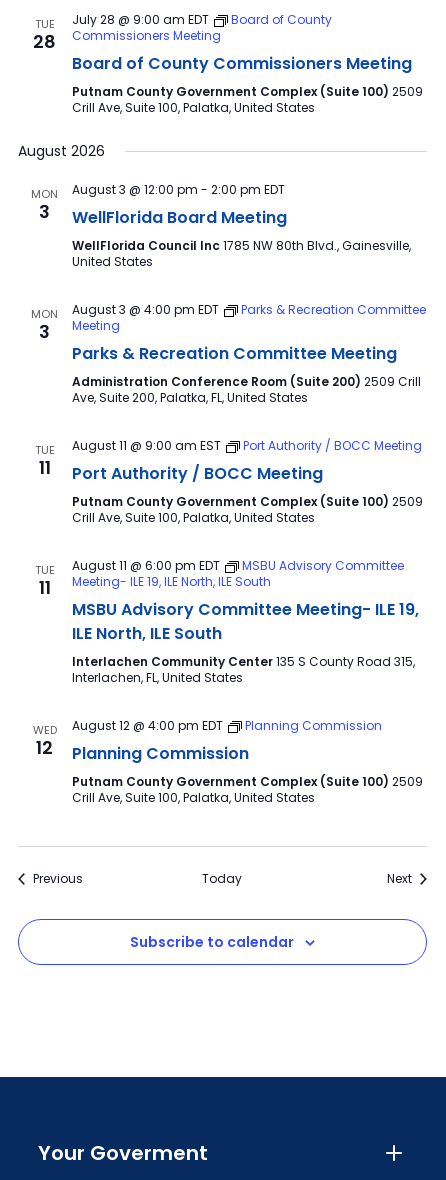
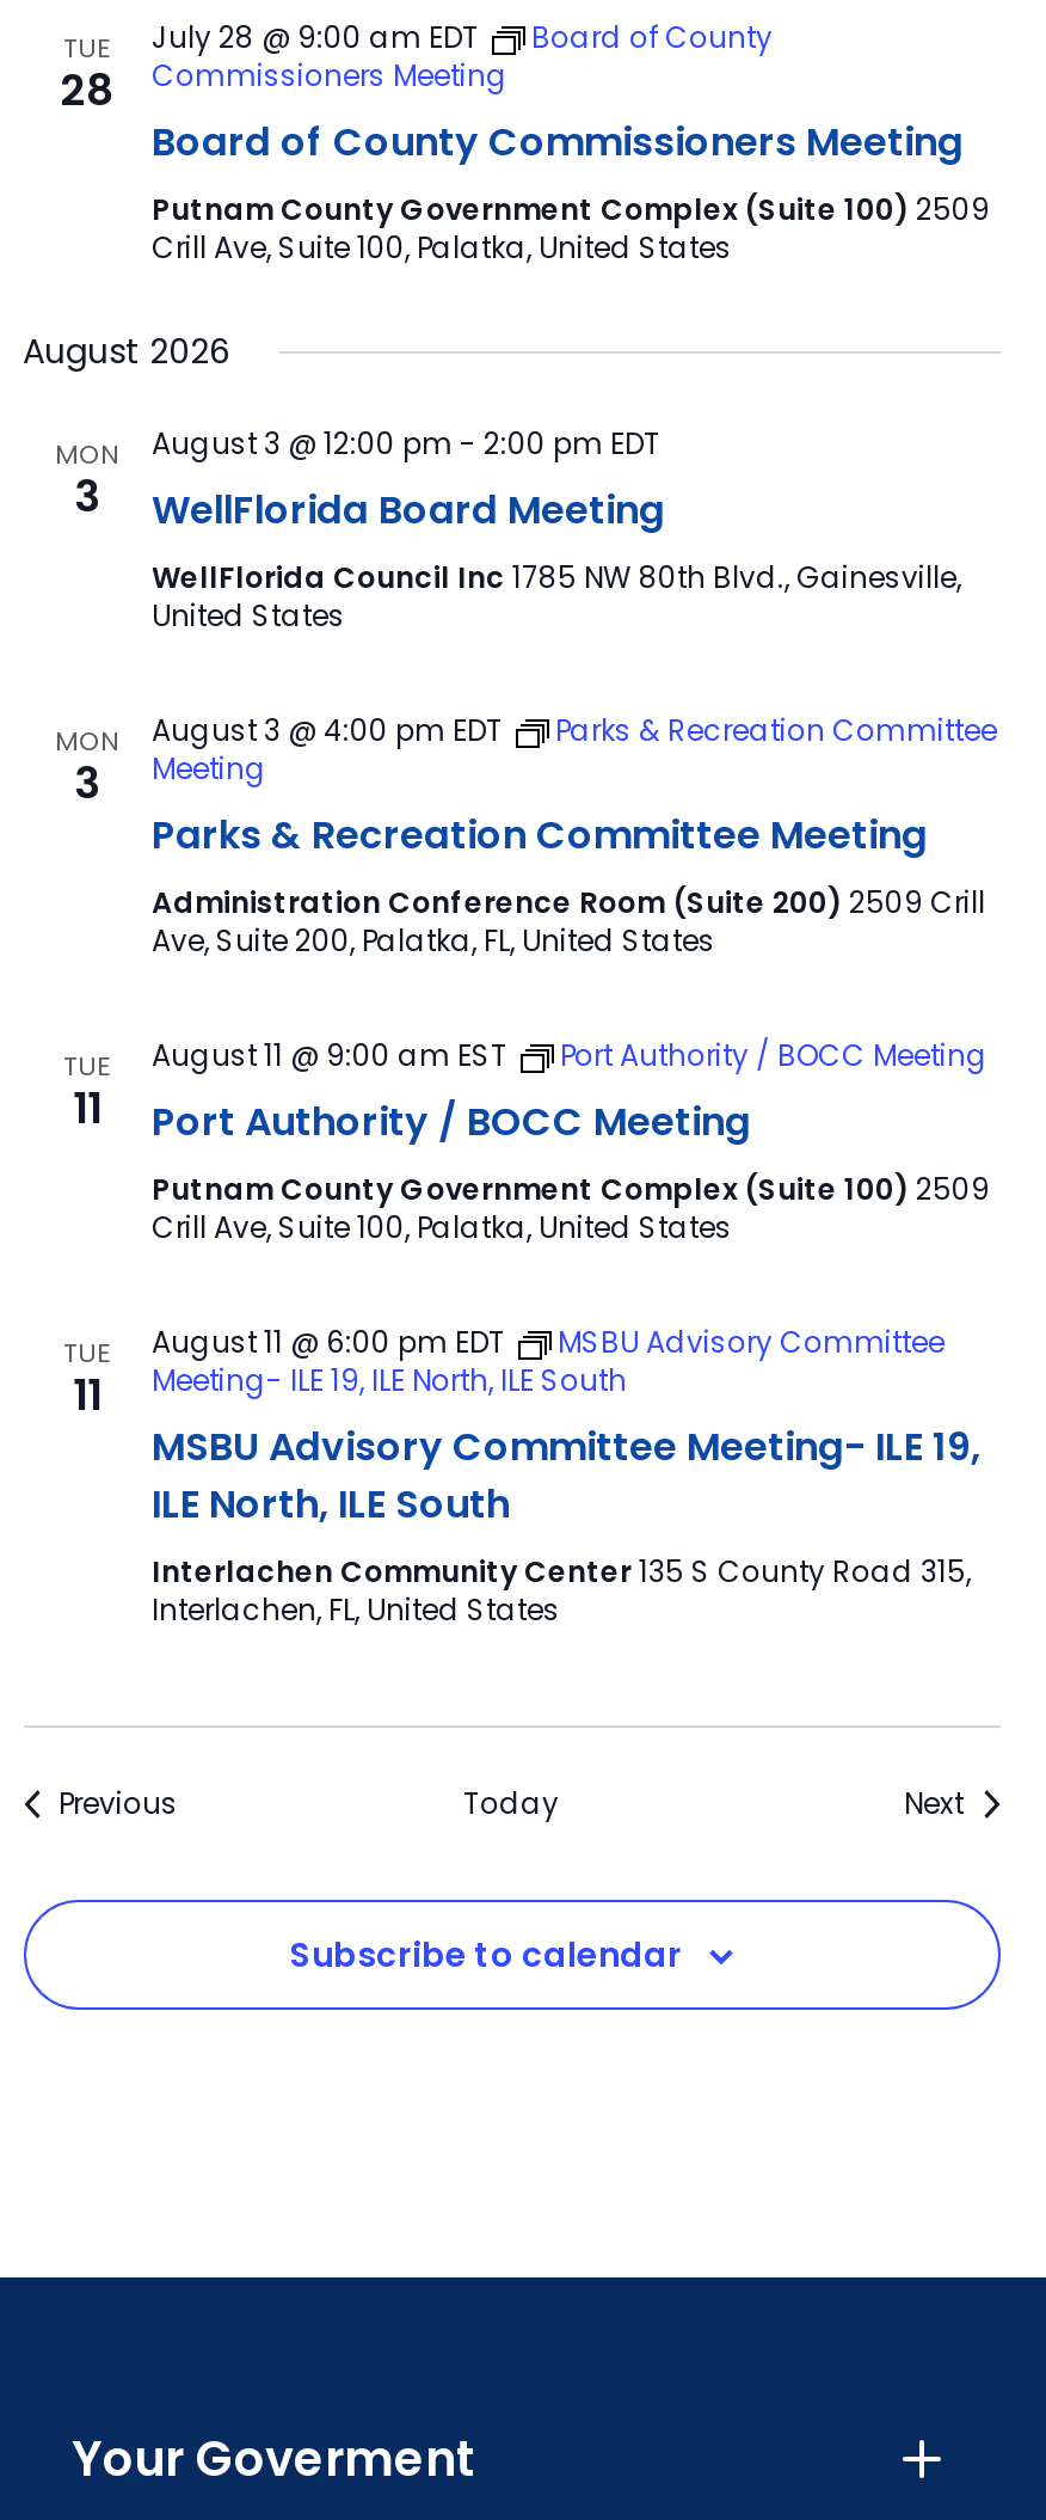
[32,722,56,760] WED | 12 -> none
[71,717,422,806] August 12 @ 4:00 pm EDT | Planning Commission | Planning Commission | Putnam County Government Complex (Suite 100) 2509 | Crill Ave, Suite 100, Palatka, United States -> none

